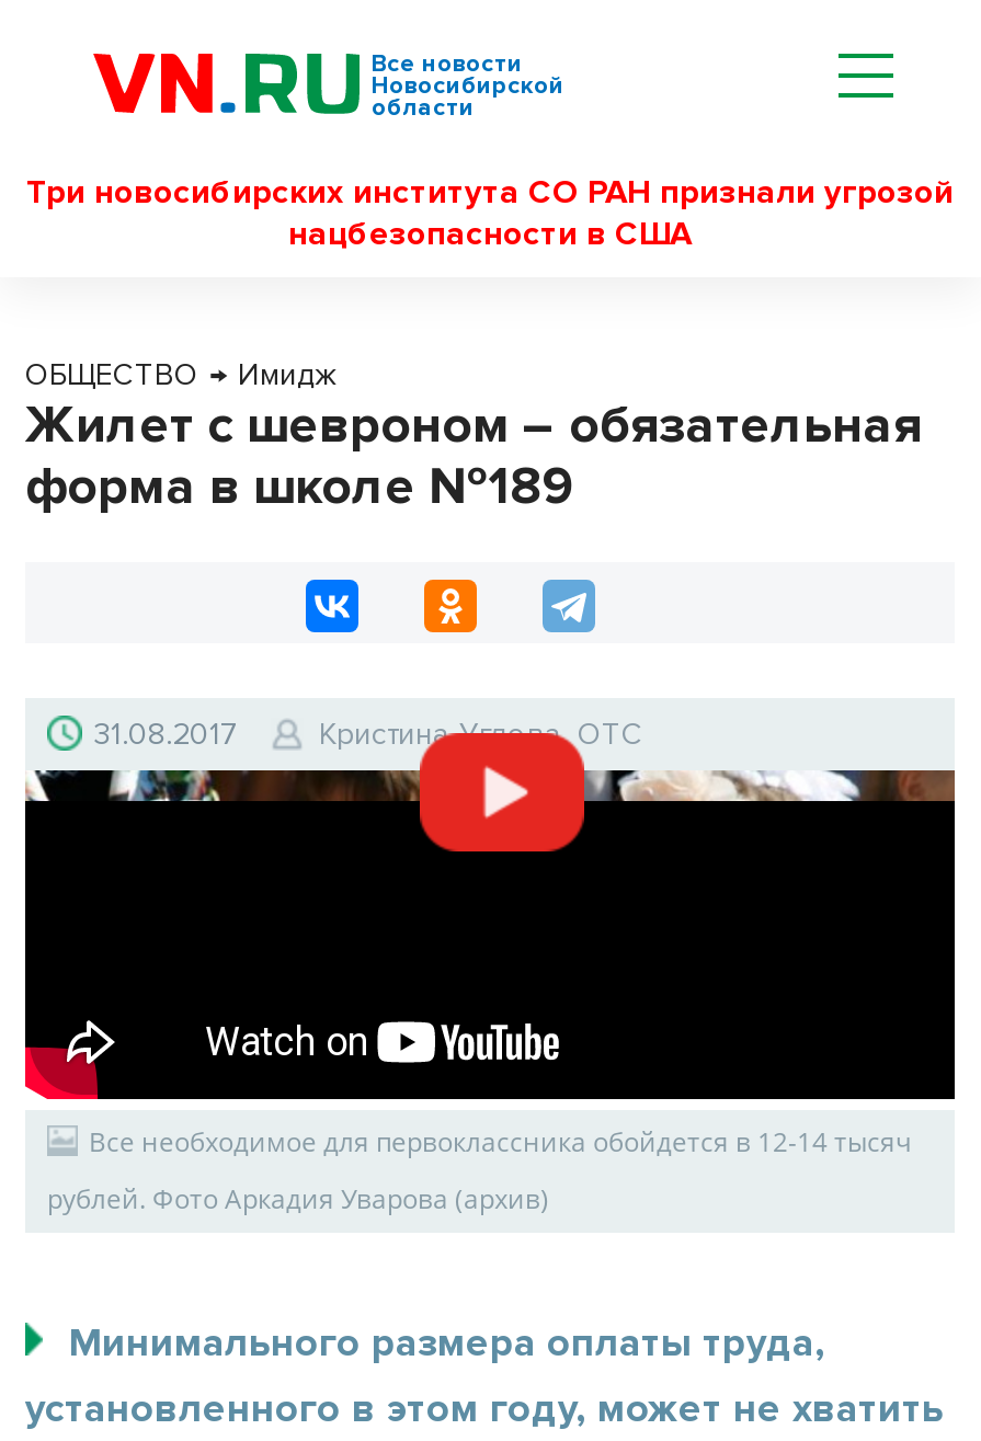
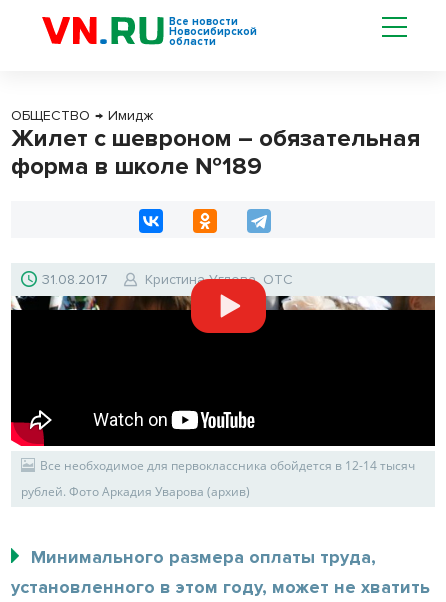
[26,172,954,253] Три новосибирских института СО РАН признали угрозой | нацбезопасности в США -> none

